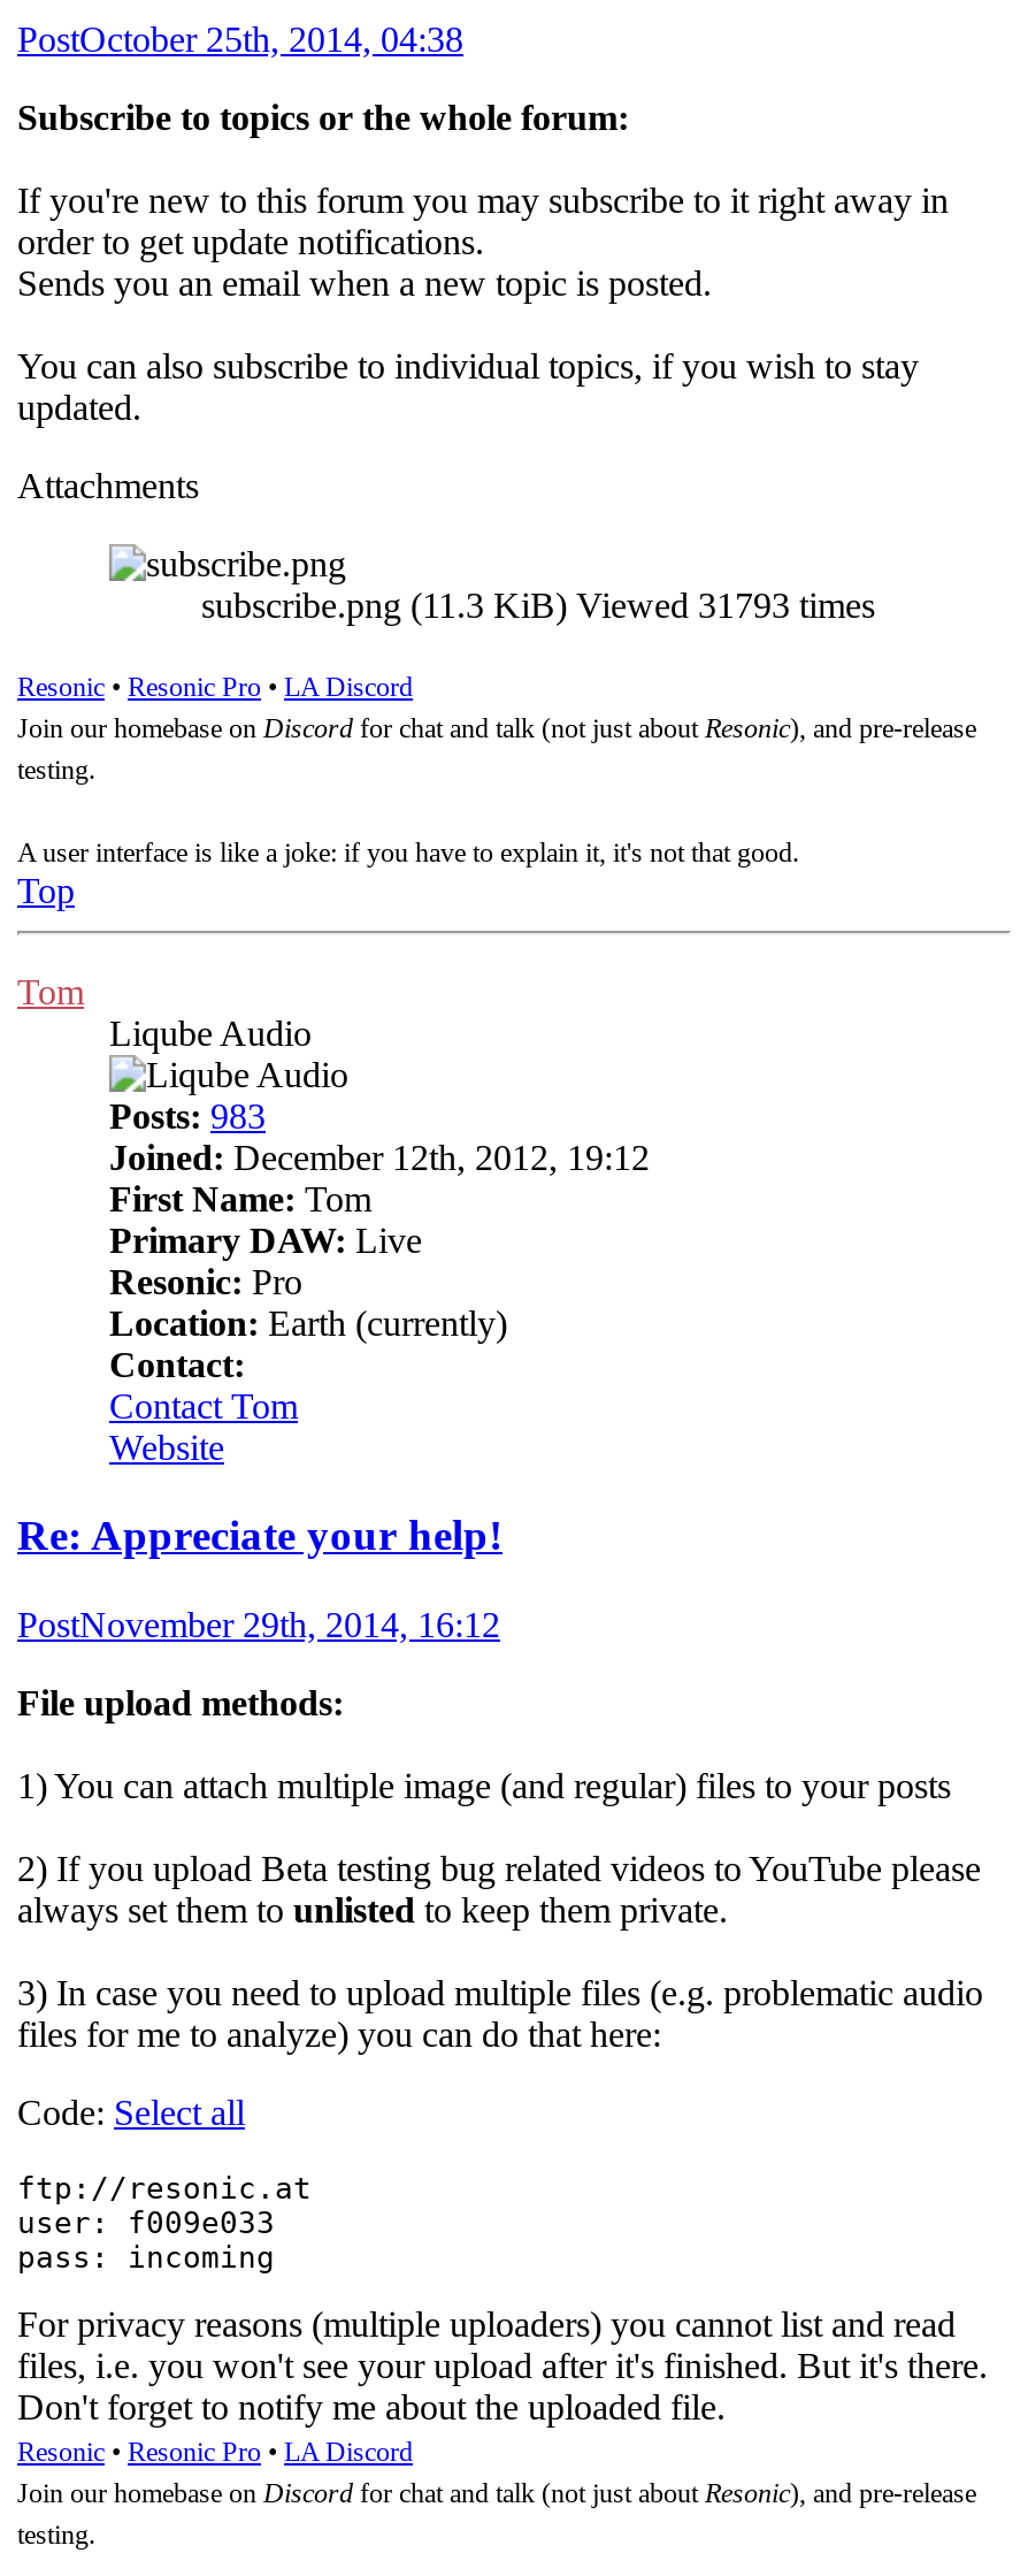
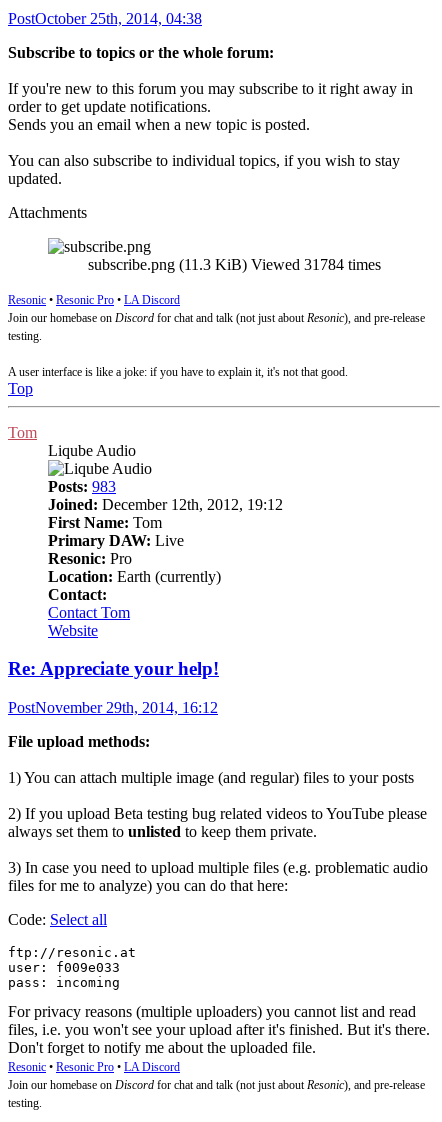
[201,585,875,624] subscribe.png (11.3 KiB) Viewed 31793 times -> [88,256,381,273] subscribe.png (11.3 KiB) Viewed 31784 times

